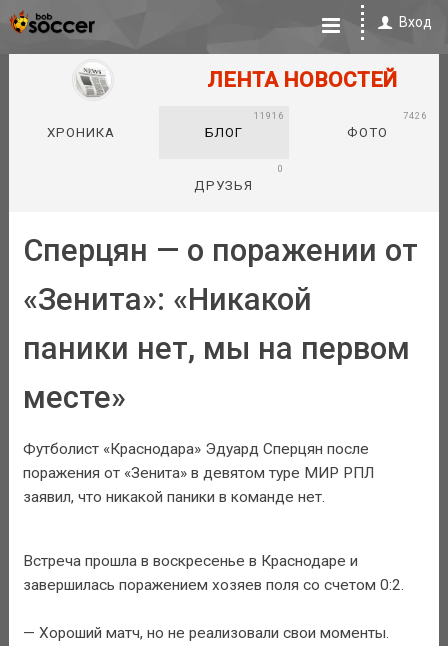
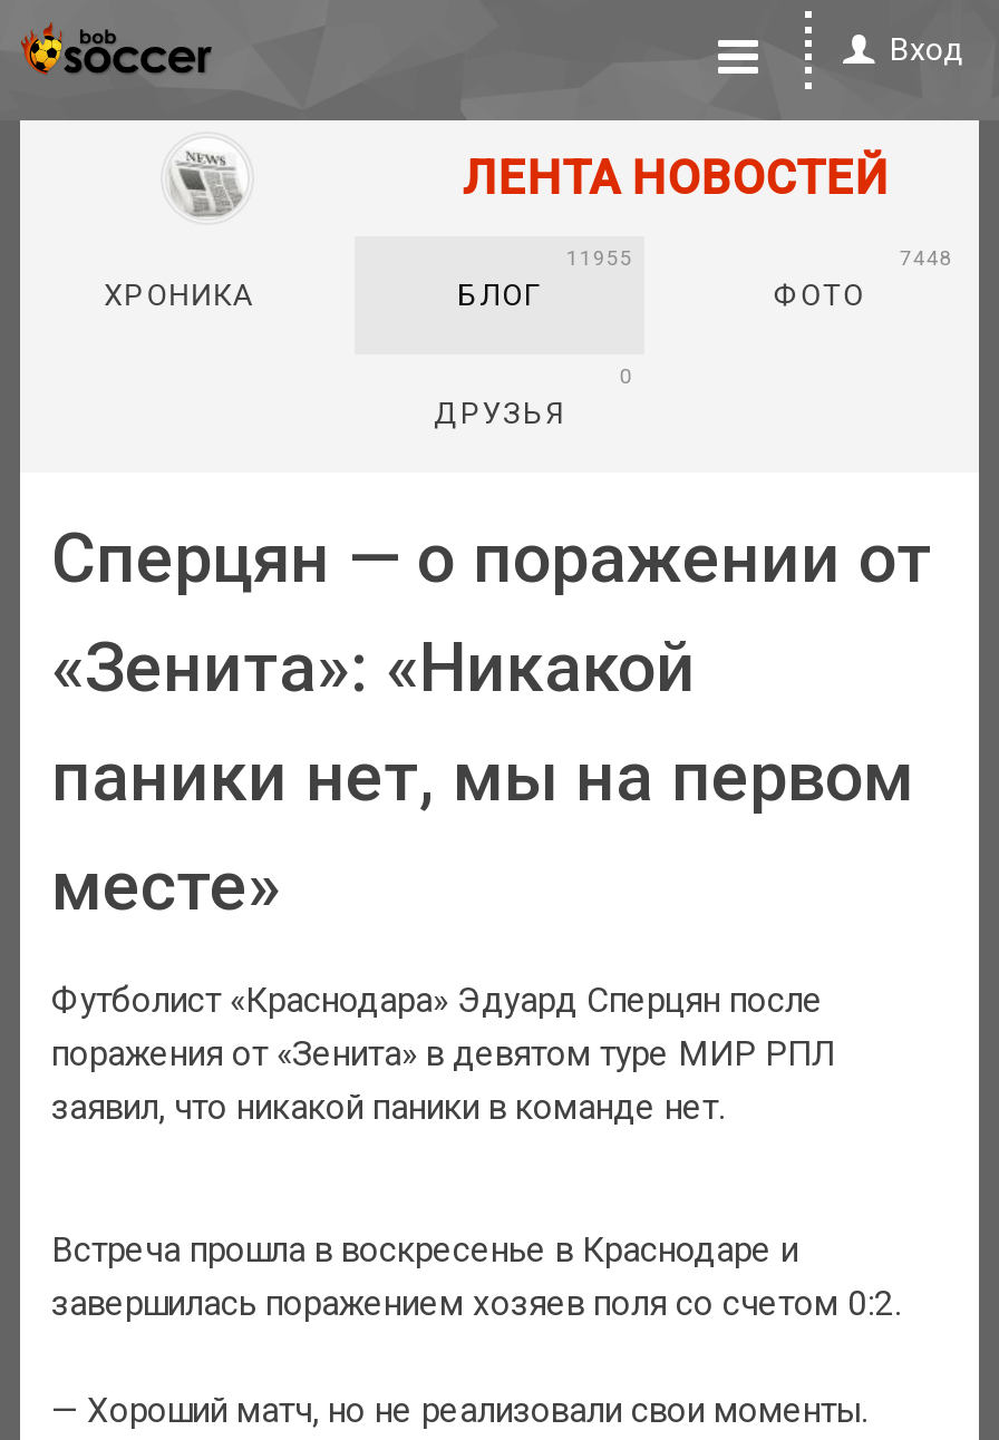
[254,110,284,121] 11916 -> [566,244,633,269] 11955
[403,110,427,121] 7426 -> [899,244,953,269] 7448

